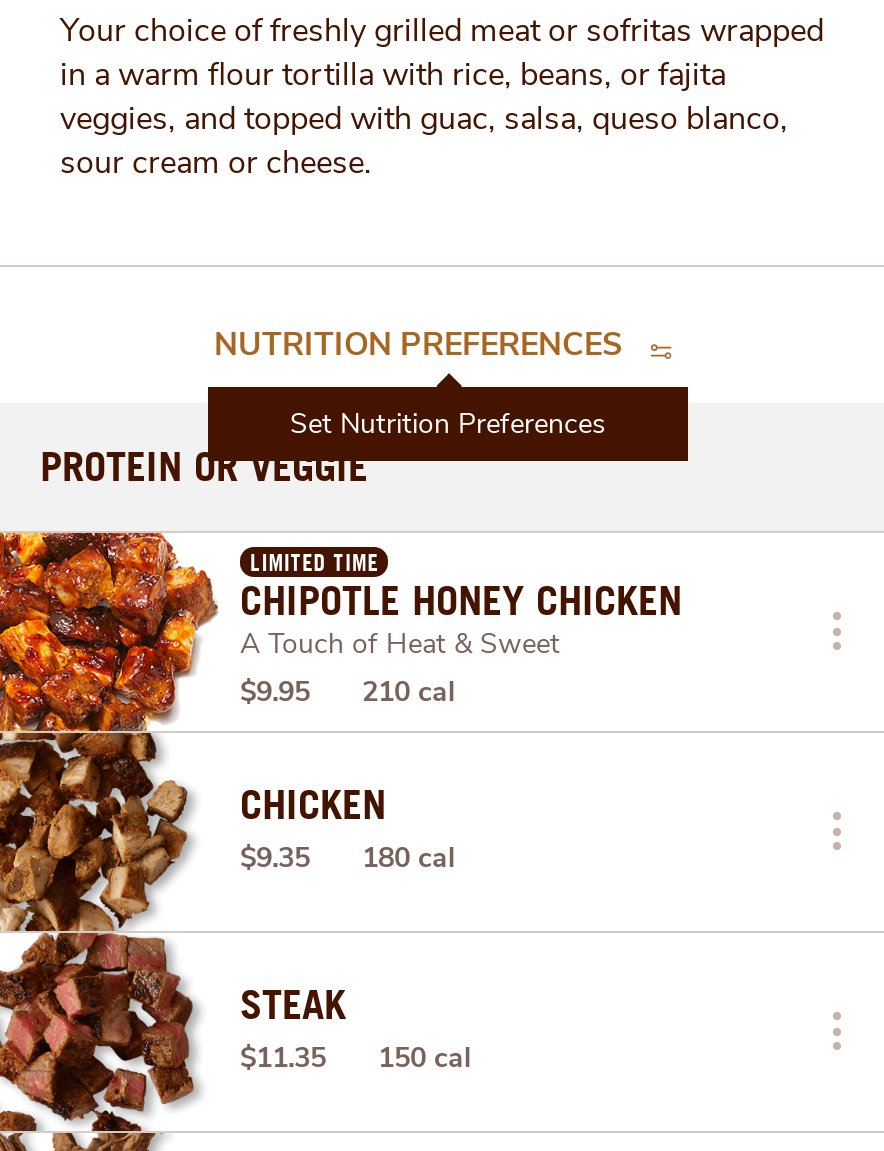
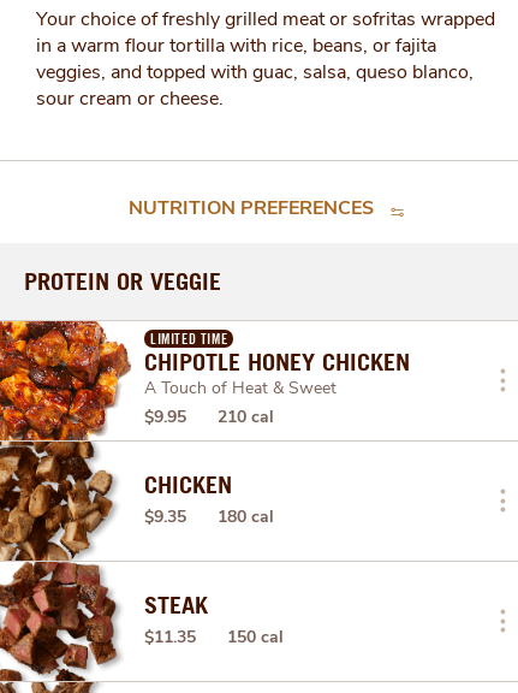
[206,373,690,463] [image] -> none

